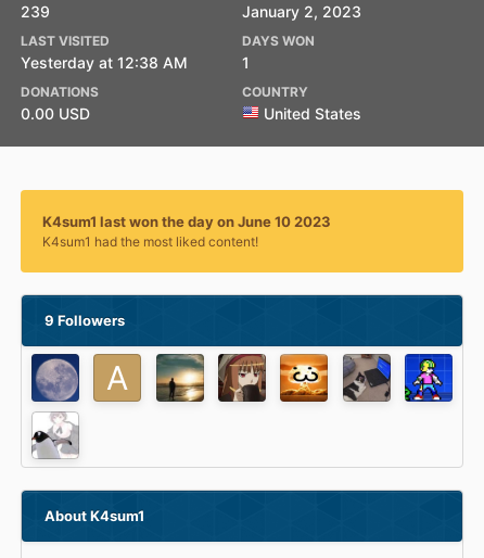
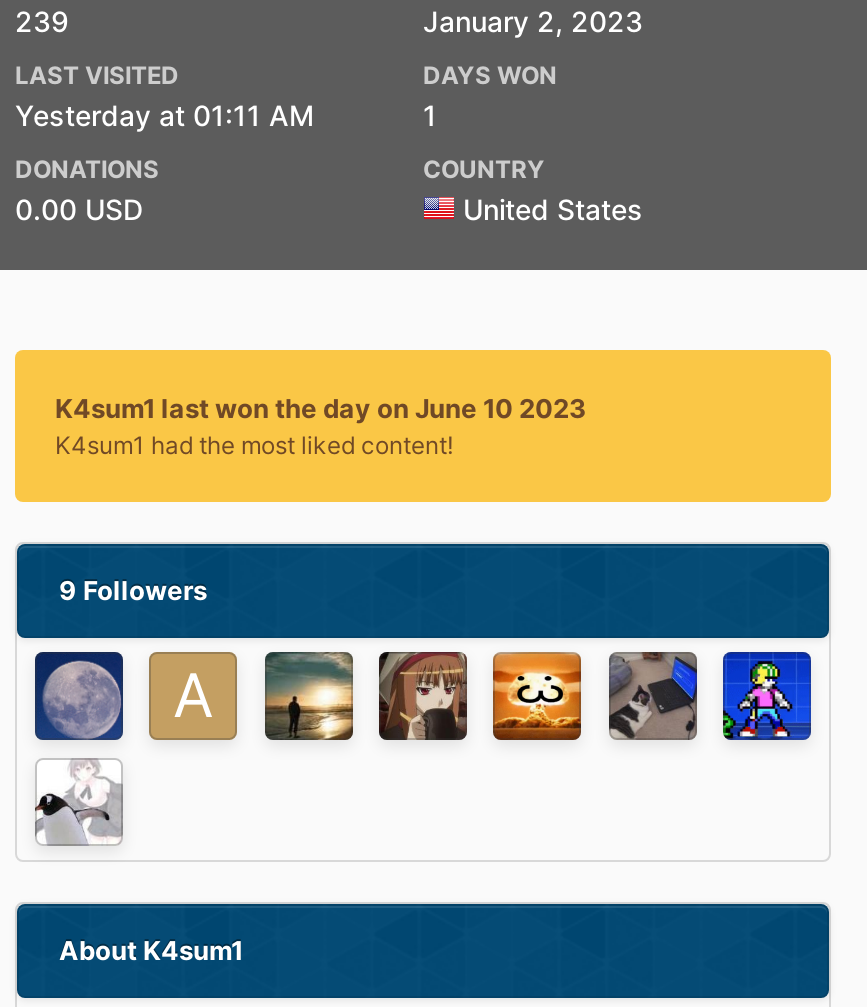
[21,53,188,72] Yesterday at 12:38 AM -> [15,98,315,132] Yesterday at 01:11 AM

